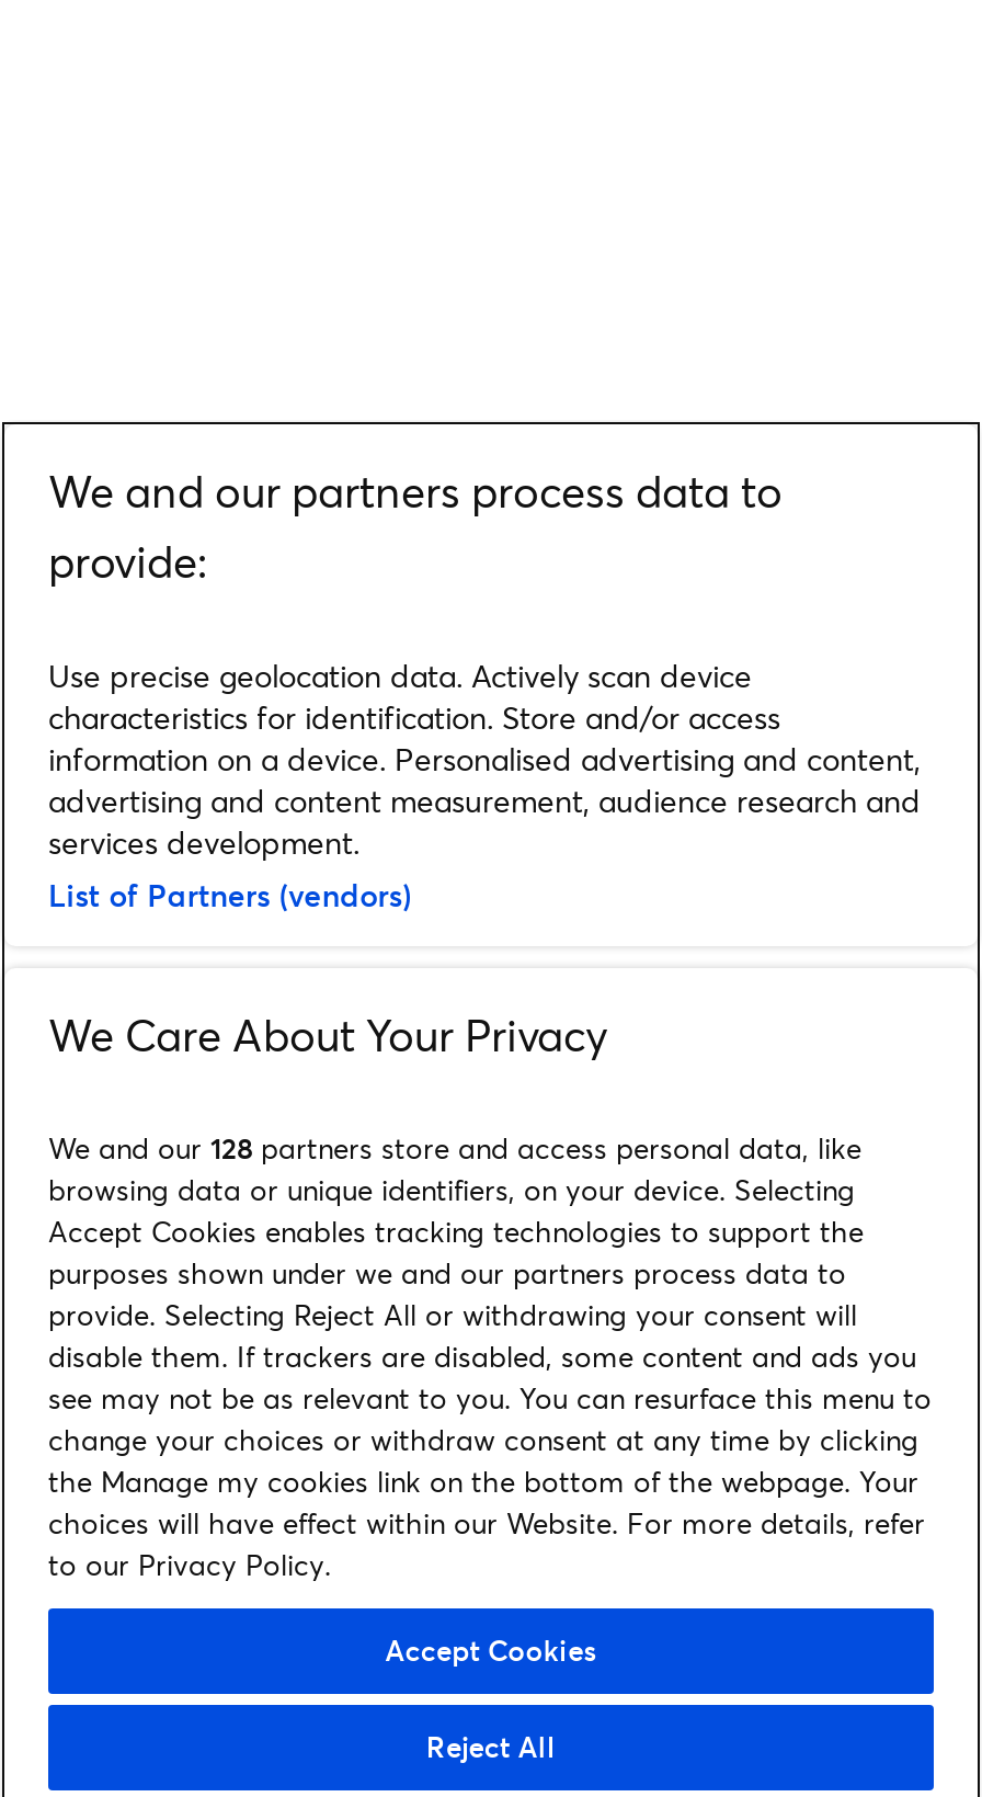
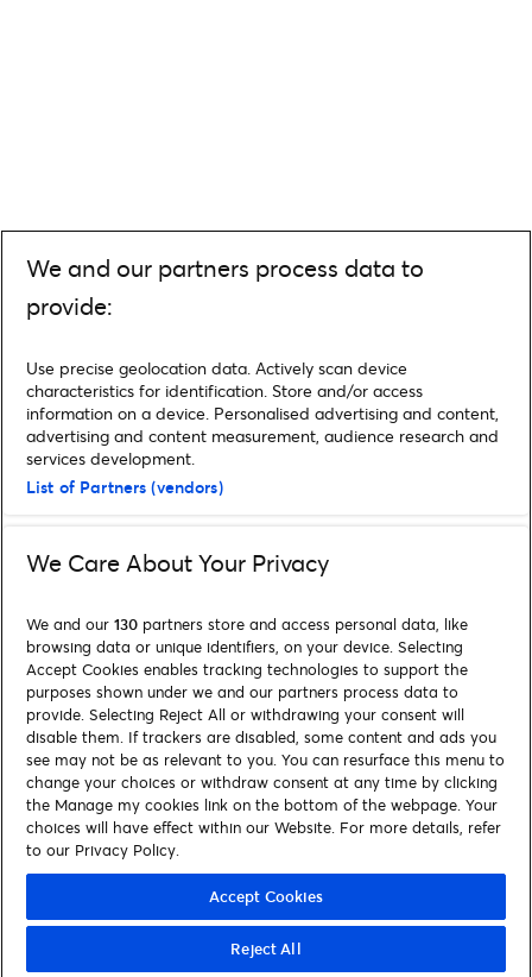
[48,1128,861,1168] We and our 128 partners store and access personal data, like -> [26,613,468,635] We and our 130 partners store and access personal data, like

